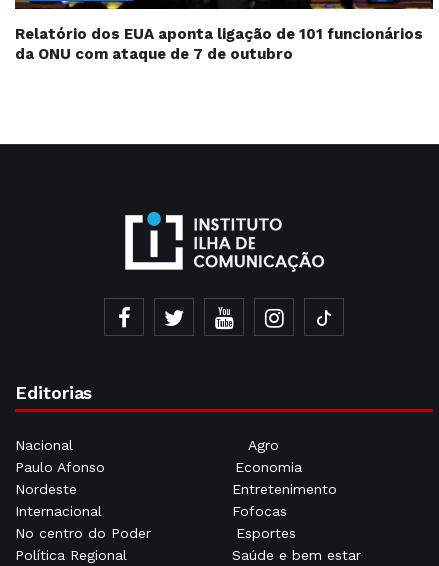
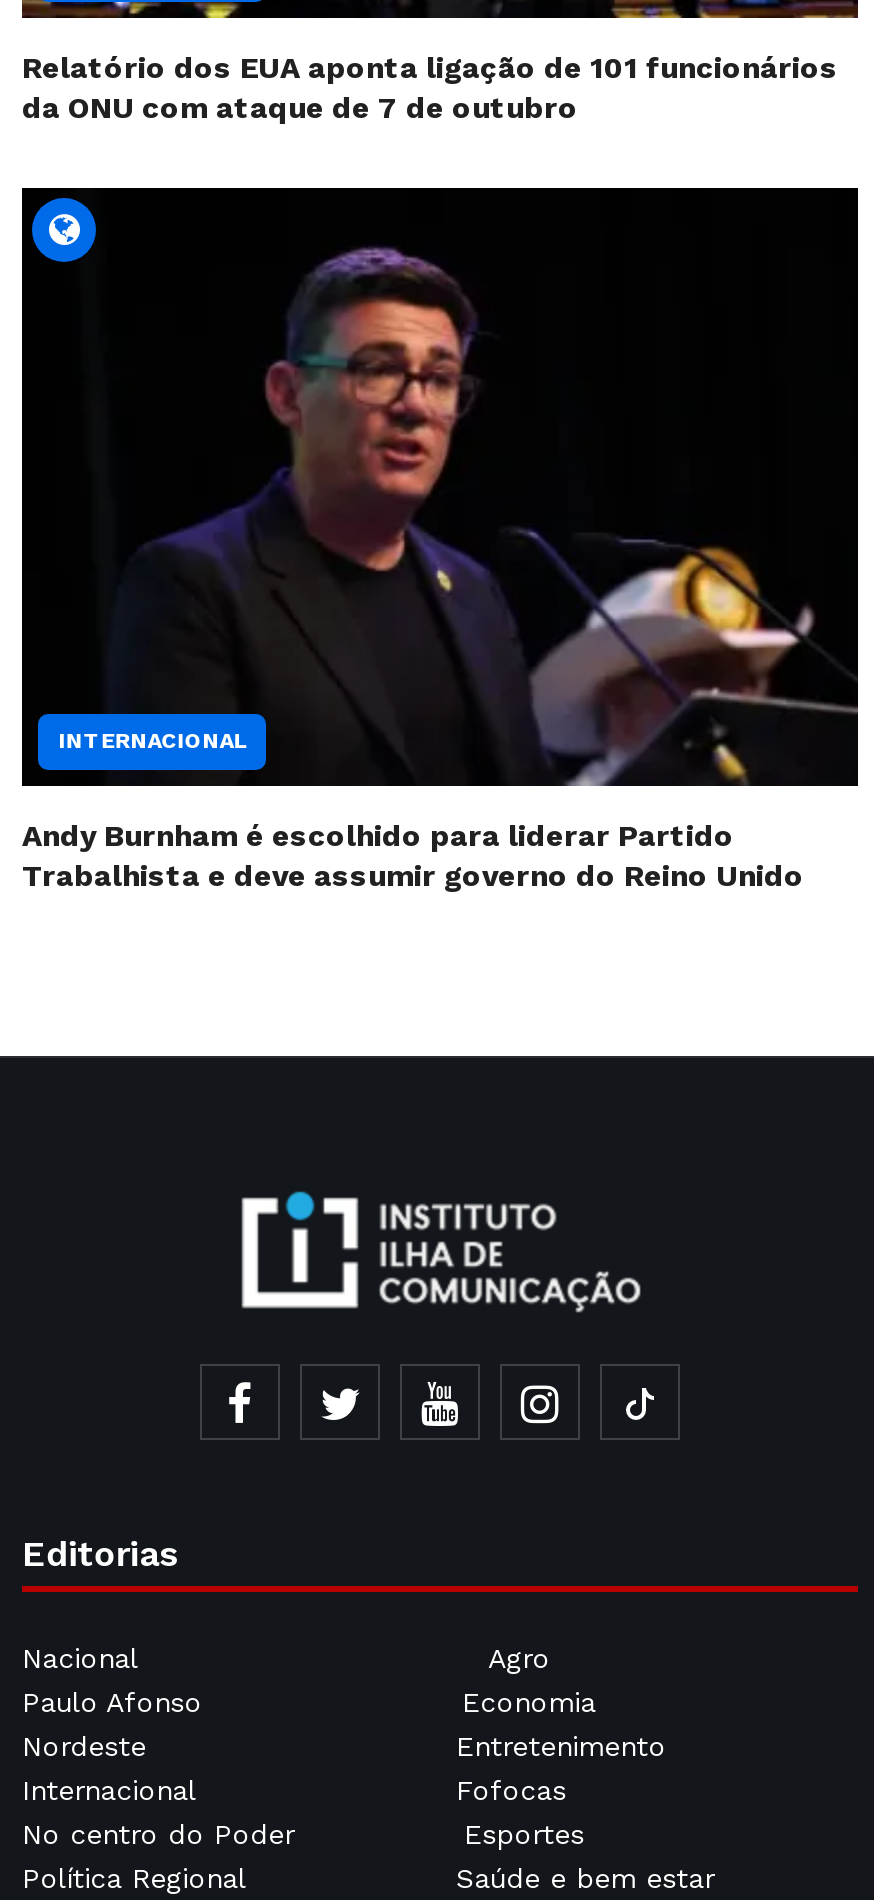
none -> [20,186,858,893] [image] | INTERNACIONAL | Andy Burnham é escolhido para liderar Partido | Trabalhista e deve assumir governo do Reino Unido

